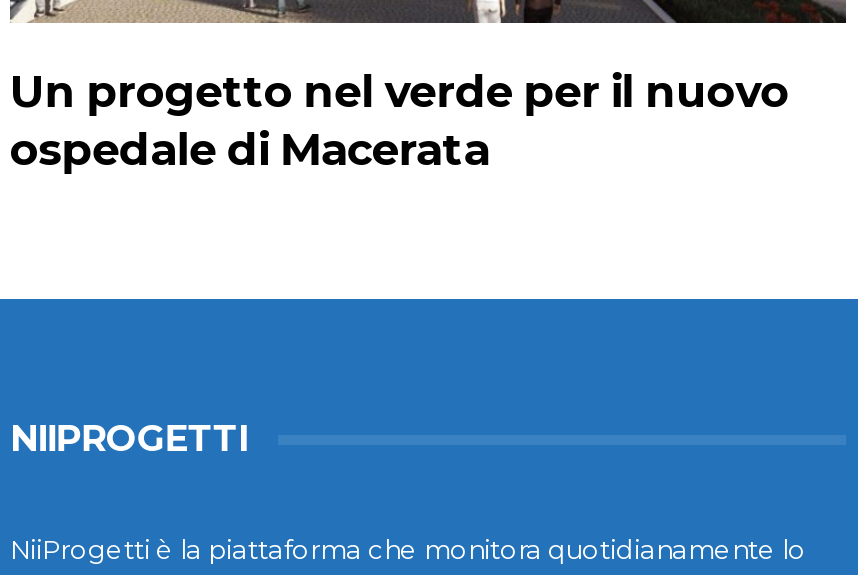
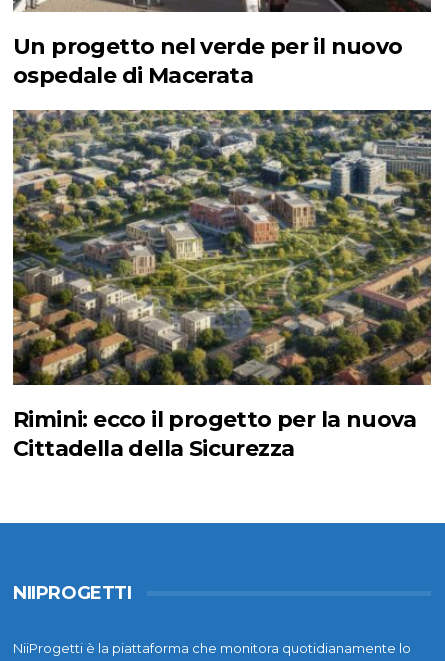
none -> [12,109,432,462] [image] | Rimini: ecco il progetto per la nuova | Cittadella della Sicurezza

